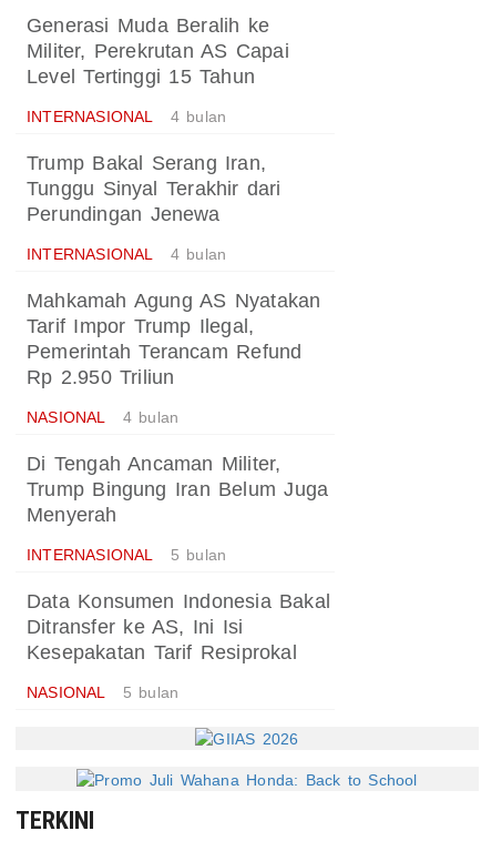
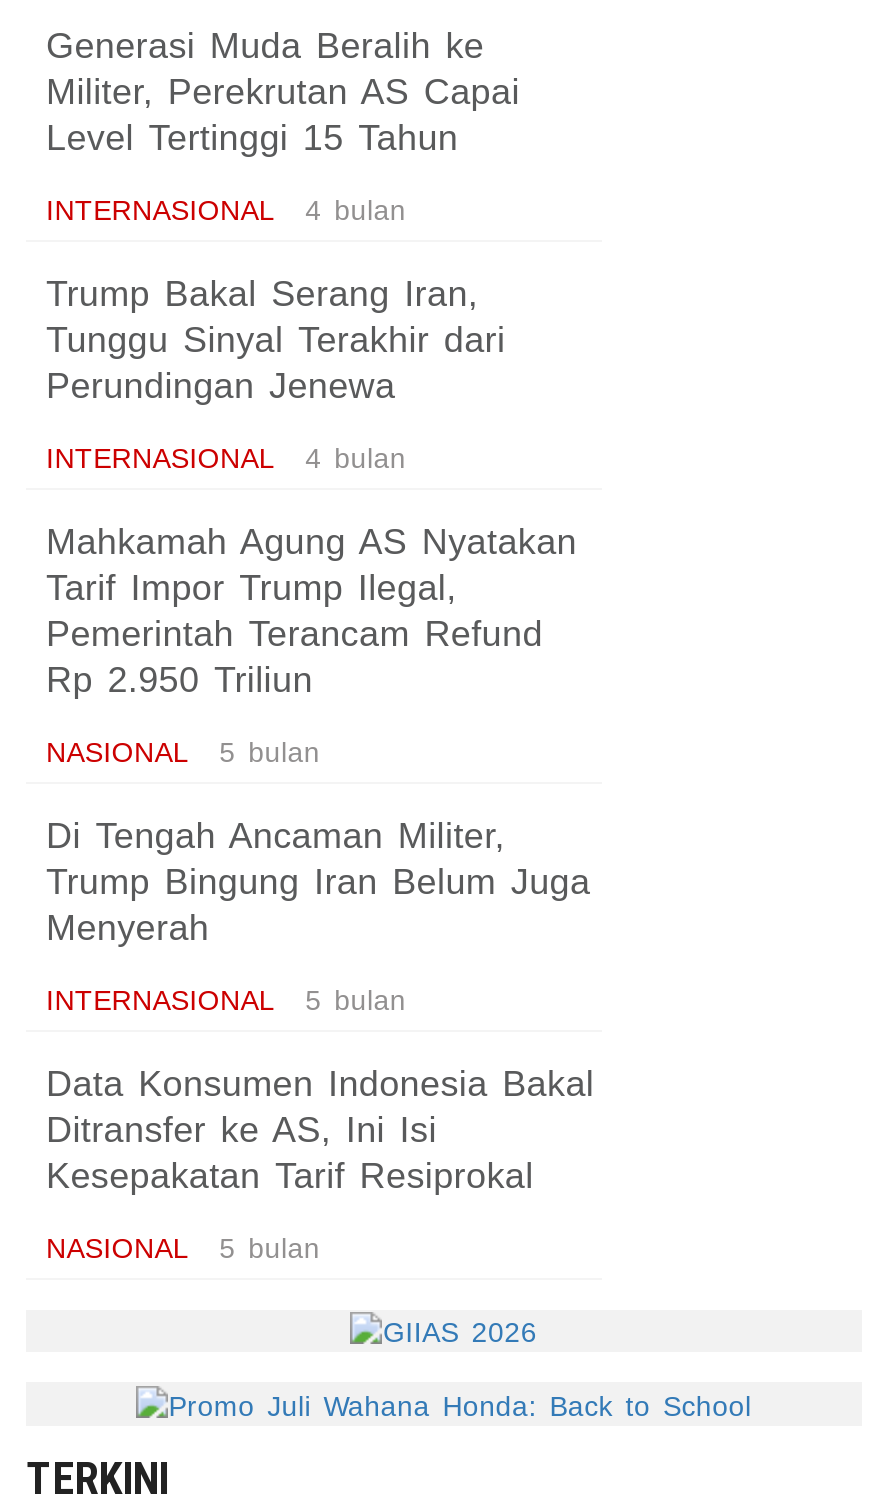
[27,408,179,426] NASIONAL 4 bulan -> [46,736,320,768] NASIONAL 5 bulan

